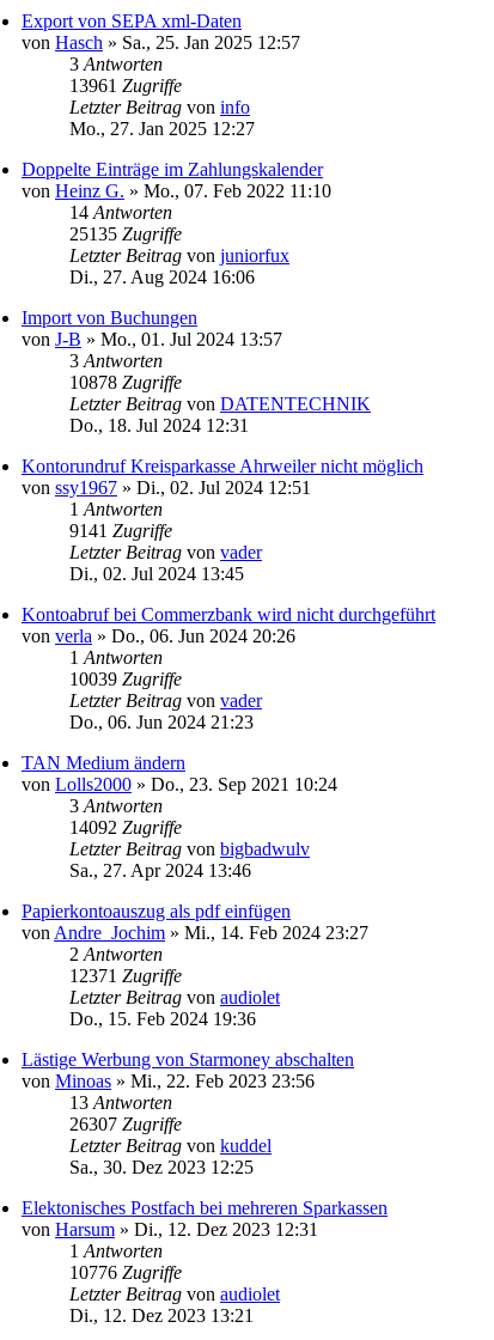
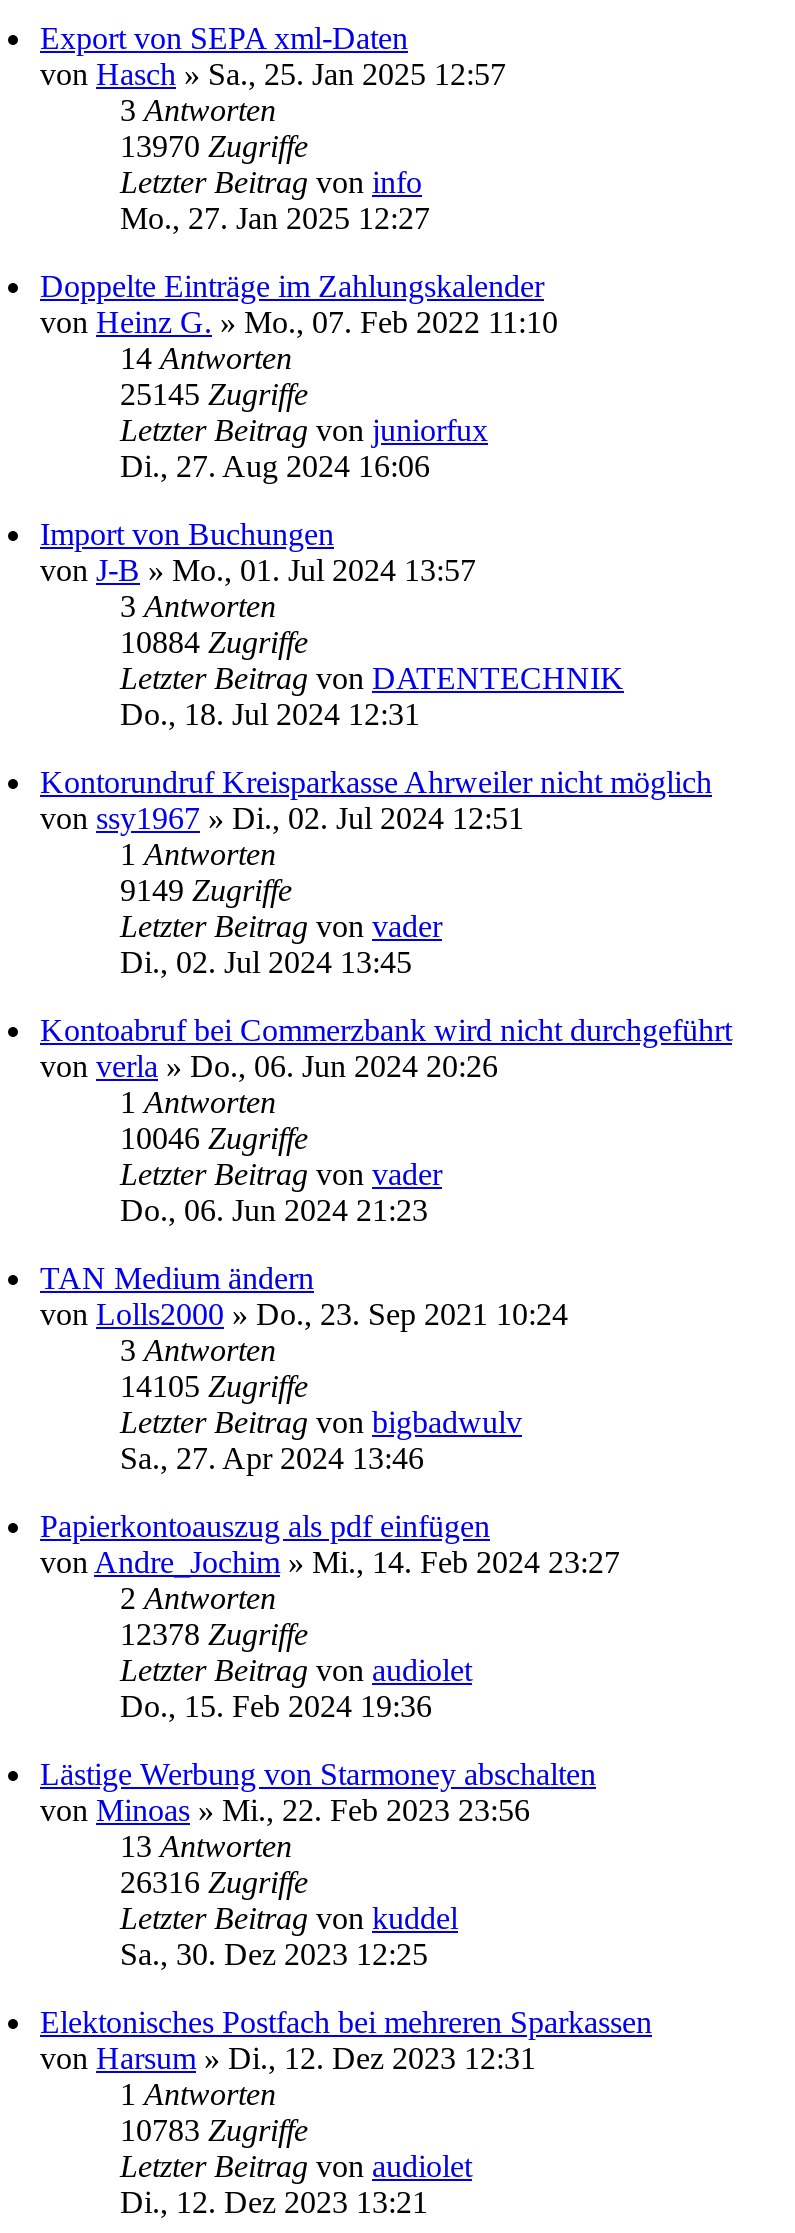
[69,75,182,96] 13961 Zugriffe -> [120,129,308,163] 13970 Zugriffe
[69,224,182,244] 25135 Zugriffe -> [120,377,308,411] 25145 Zugriffe
[69,372,182,392] 10878 Zugriffe -> [120,625,308,659] 10884 Zugriffe
[69,520,172,541] 9141 Zugriffe -> [120,873,292,907] 9149 Zugriffe
[69,669,182,689] 10039 Zugriffe -> [120,1121,308,1155] 10046 Zugriffe
[69,817,182,837] 14092 Zugriffe -> [120,1369,308,1403] 14105 Zugriffe
[69,965,182,986] 12371 Zugriffe -> [120,1617,308,1651] 12378 Zugriffe
[69,1114,182,1134] 26307 Zugriffe -> [120,1865,308,1899] 26316 Zugriffe
[69,1262,182,1282] 10776 Zugriffe -> [120,2113,308,2147] 10783 Zugriffe

